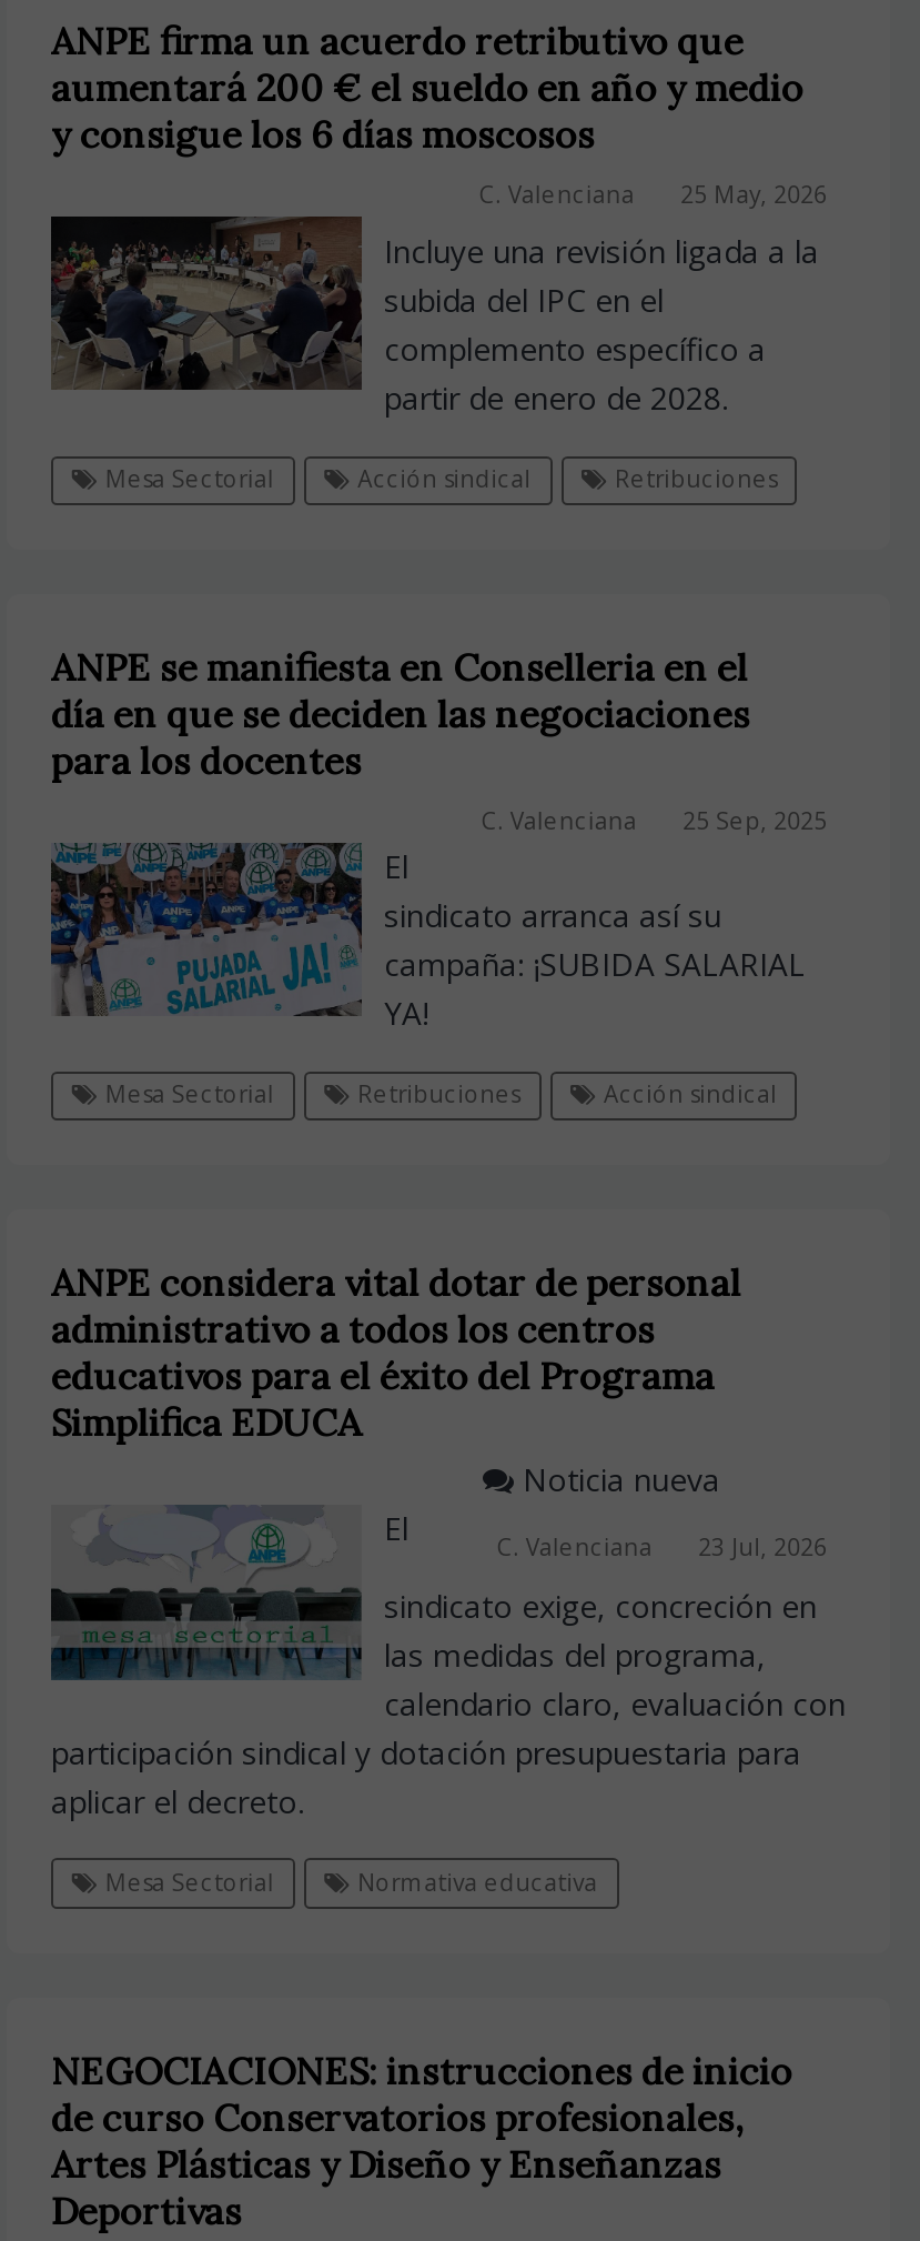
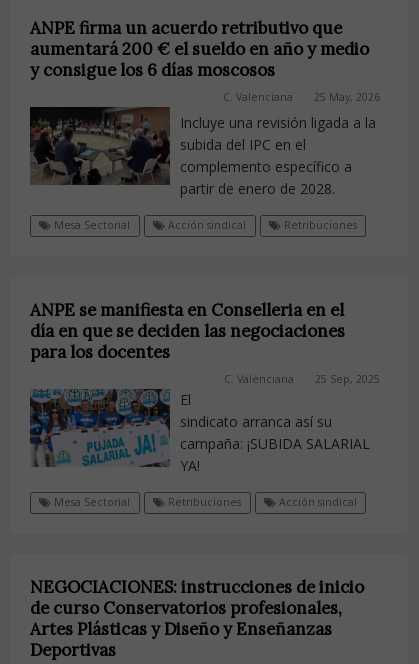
[49,1259,846,1897] [image] | ANPE considera vital dotar de personal | administrativo a todos los centros | educativos para el éxito del Programa | Simplifica EDUCA | Noticia nueva | C. Valenciana | 23 Jul, 2026 | El | sindicato exige, concreción en | las medidas del programa, | calendario claro, evaluación con | participación sindical y dotación presupuestaria para | aplicar el decreto. | Mesa Sectorial | Normativa educativa -> none

